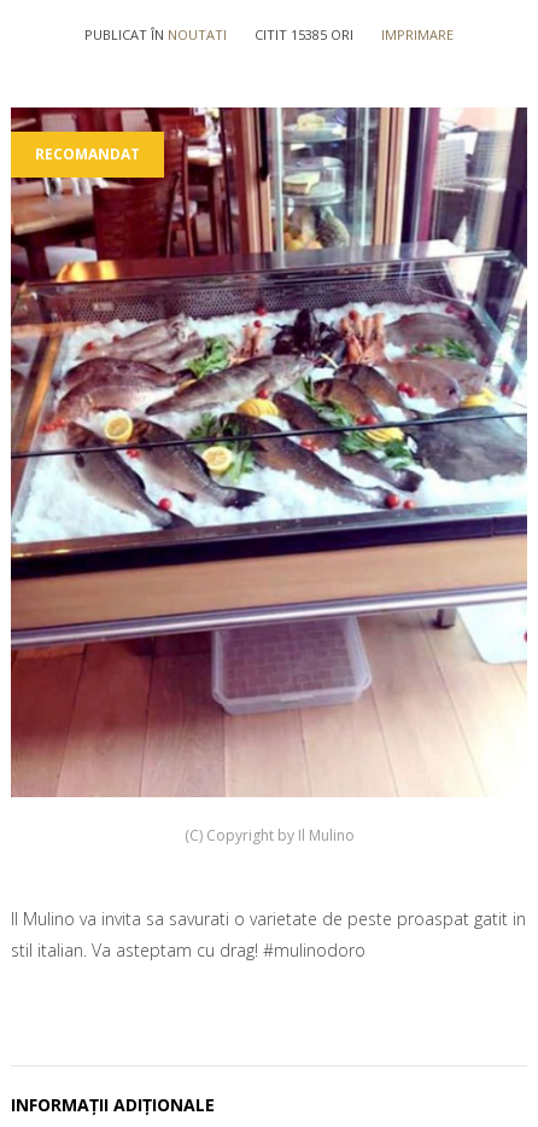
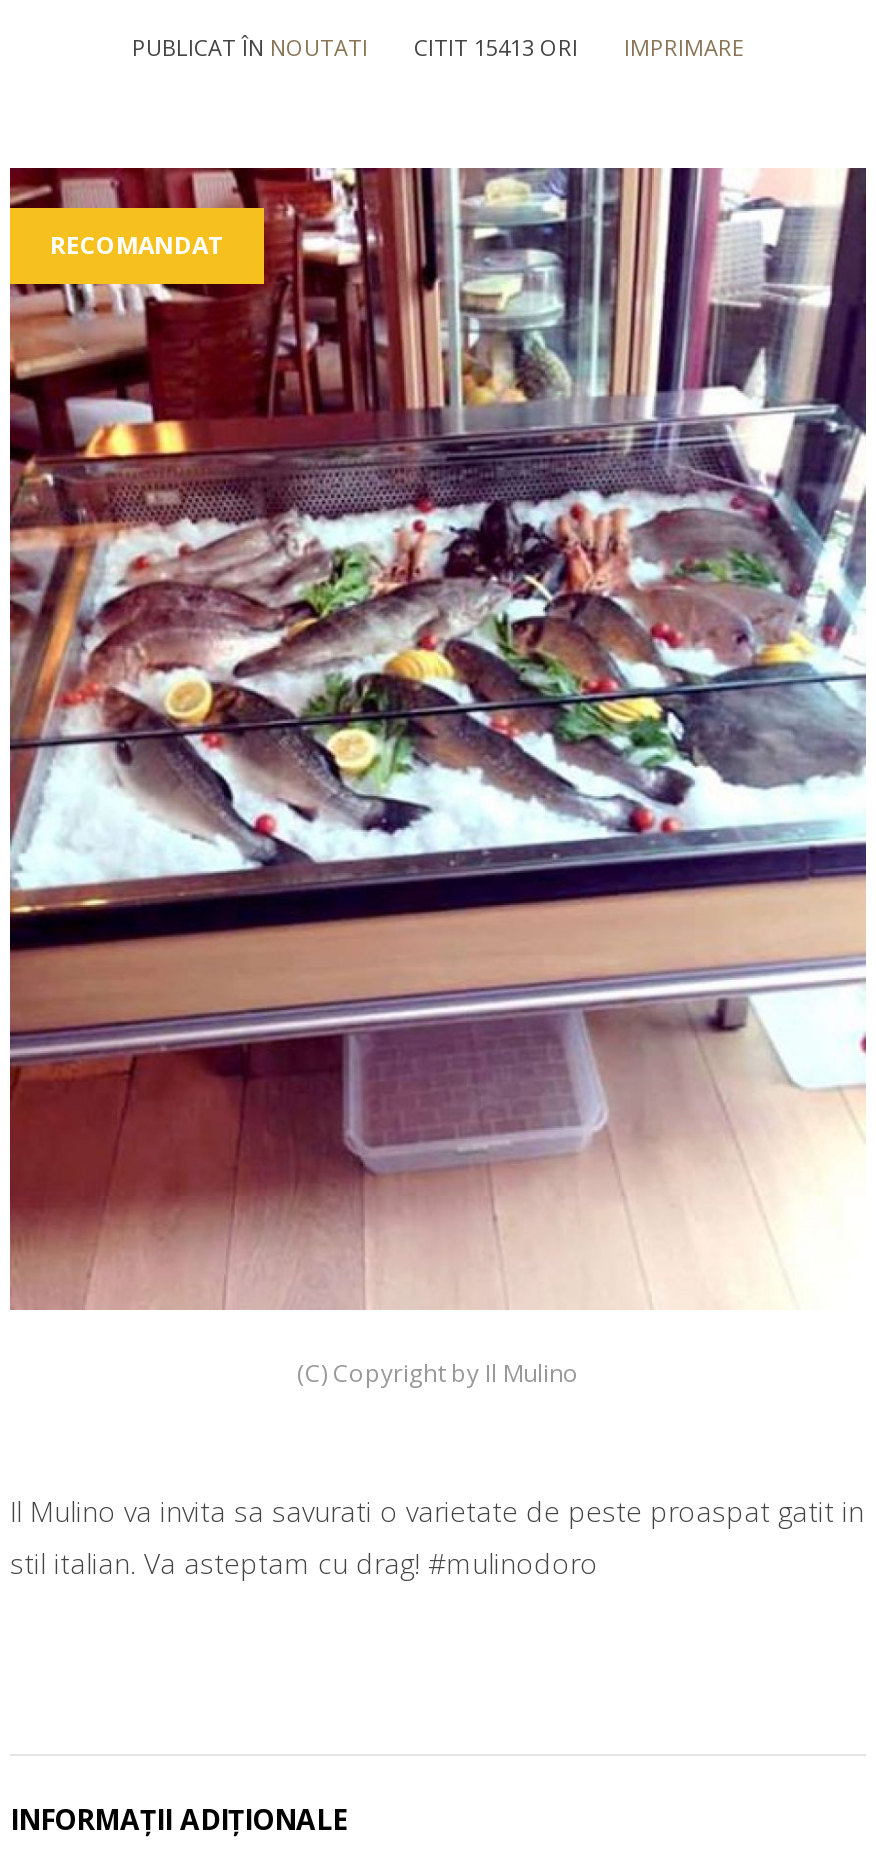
[84,25,454,43] PUBLICAT ÎN NOUTATI CITIT 15385 ORI IMPRIMARE -> [132,32,744,62] PUBLICAT ÎN NOUTATI CITIT 15413 ORI IMPRIMARE

